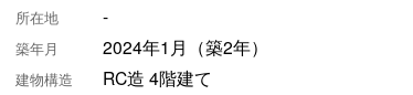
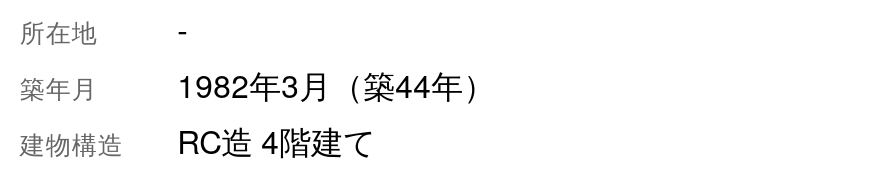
[103,35,269,59] 2024年1月（築2年） -> [177,63,495,107] 1982年3月（築44年）

